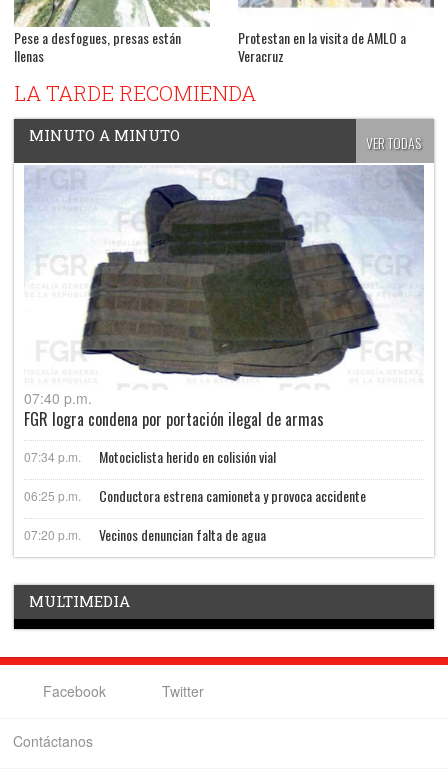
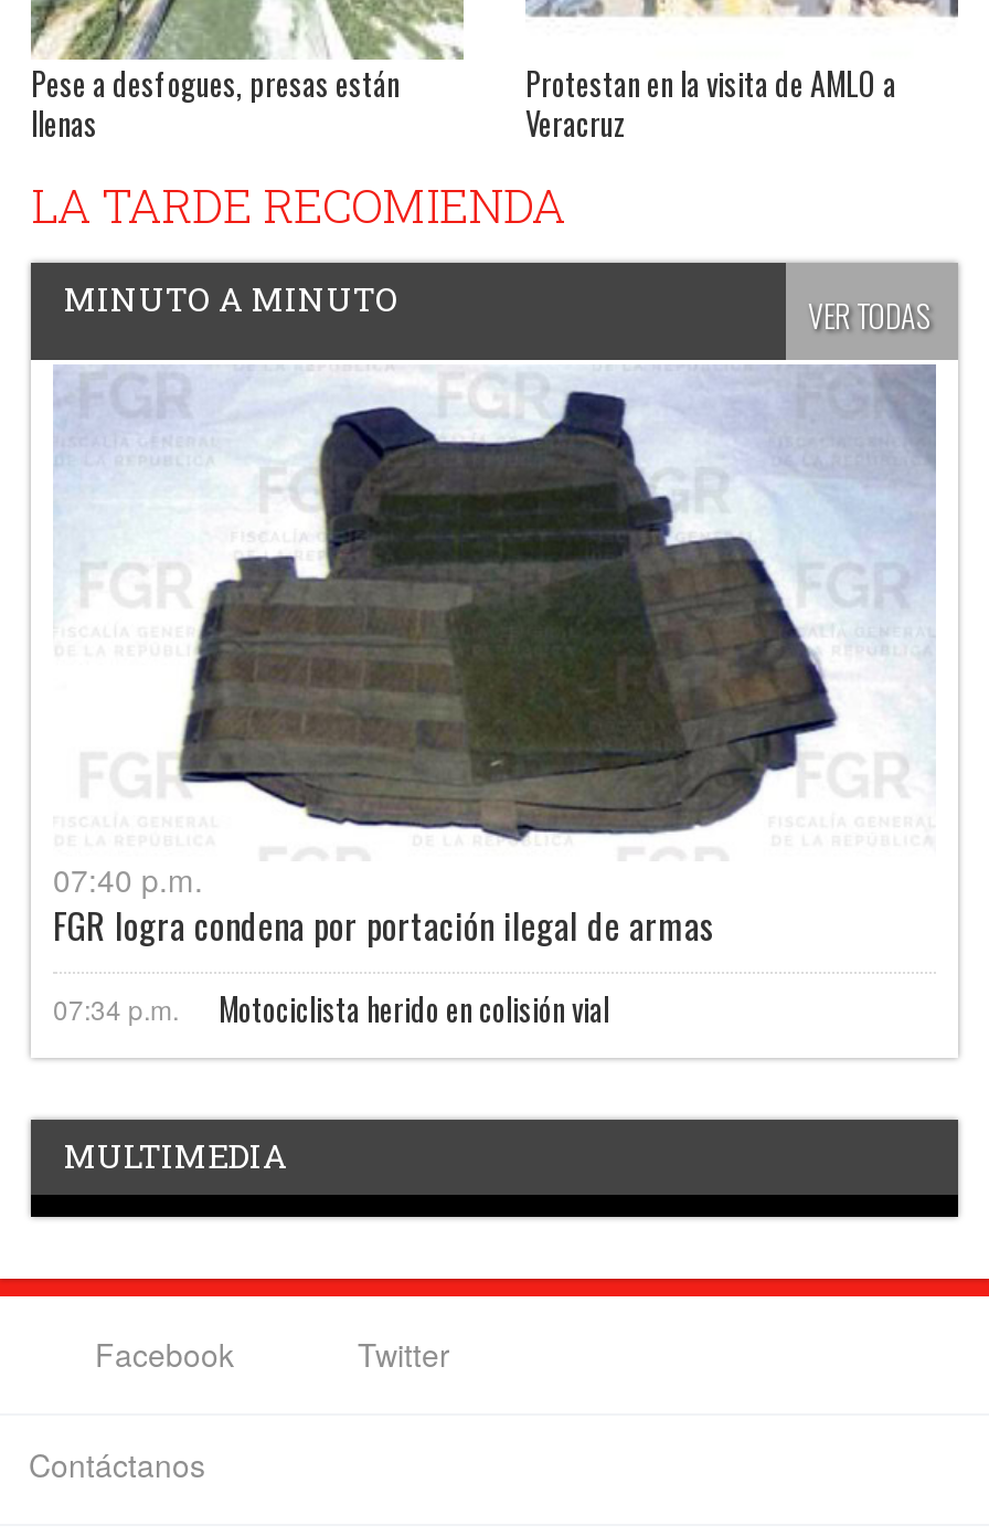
[24,485,366,545] 06:25 p.m. | Conductora estrena camioneta y provoca accidente | 07:20 p.m. | Vecinos denuncian falta de agua -> none

